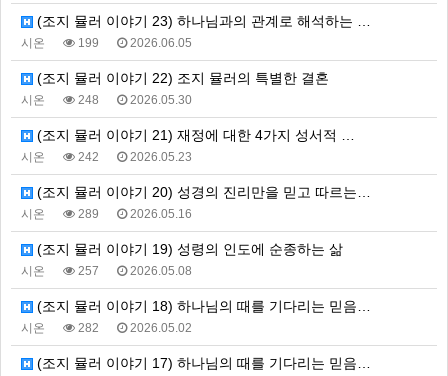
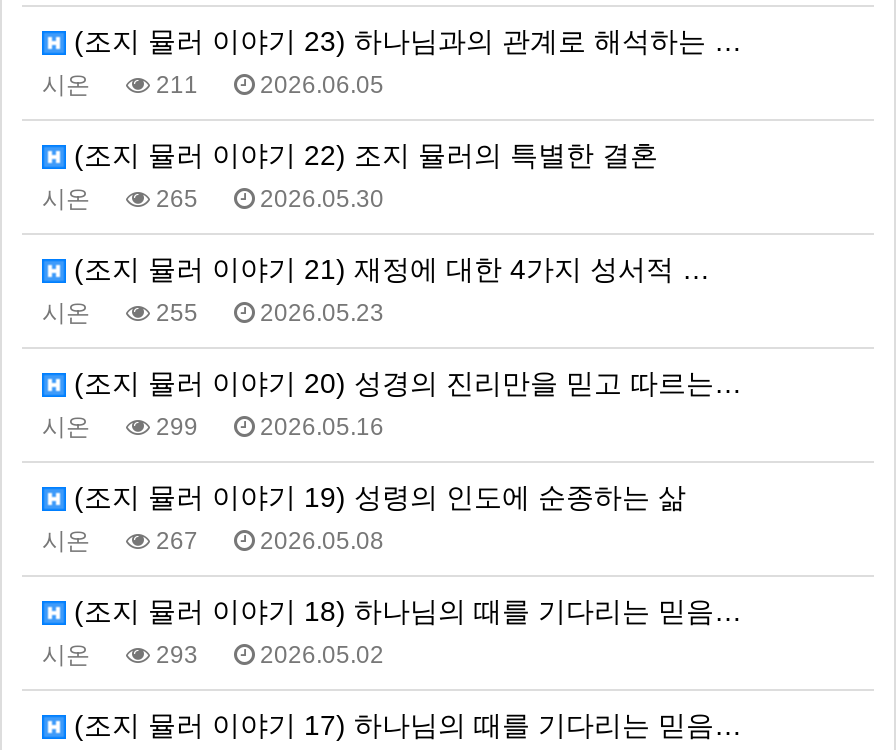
[75,36,192,50] 199 2026.06.05 -> [150,71,384,99] 211 2026.06.05
[75,93,192,107] 248 2026.05.30 -> [150,185,384,213] 265 2026.05.30
[75,150,192,164] 242 2026.05.23 -> [150,299,384,327] 255 2026.05.23
[75,207,192,221] 289 2026.05.16 -> [150,413,384,441] 299 2026.05.16
[75,264,192,278] 257 2026.05.08 -> [150,527,384,555] 267 2026.05.08
[75,321,192,335] 282 2026.05.02 -> [150,641,384,669] 293 2026.05.02

